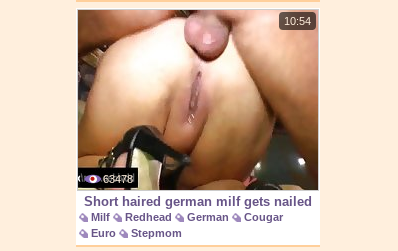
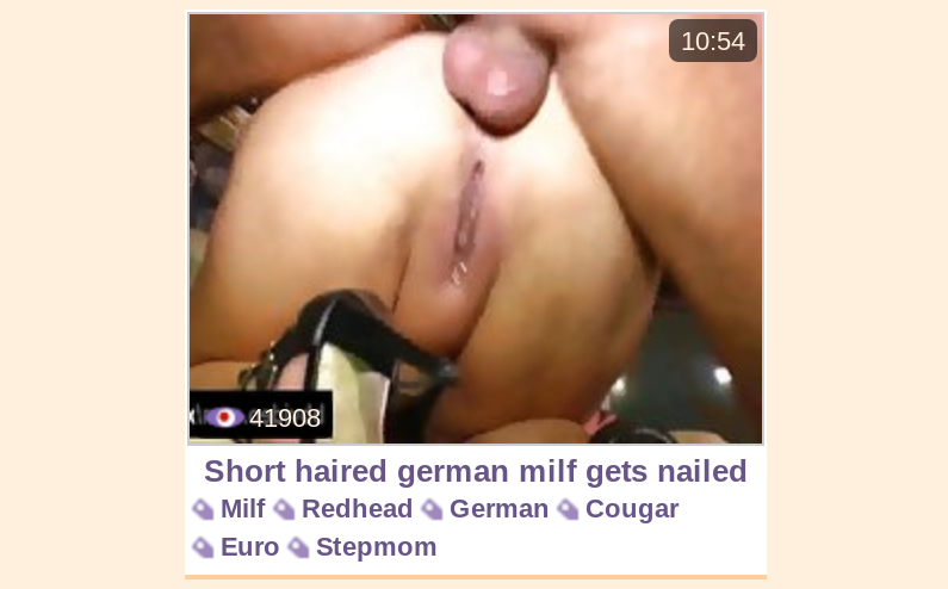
[103,173,133,185] 63478 -> [249,403,321,432] 41908

